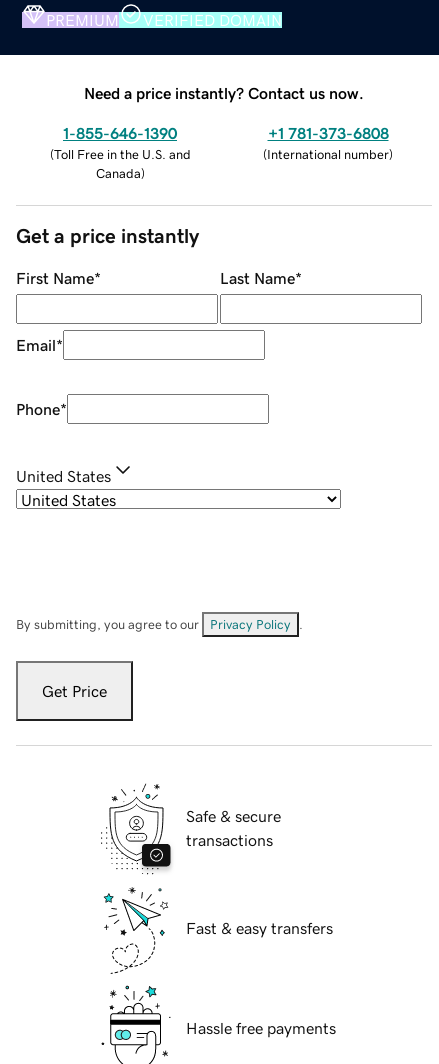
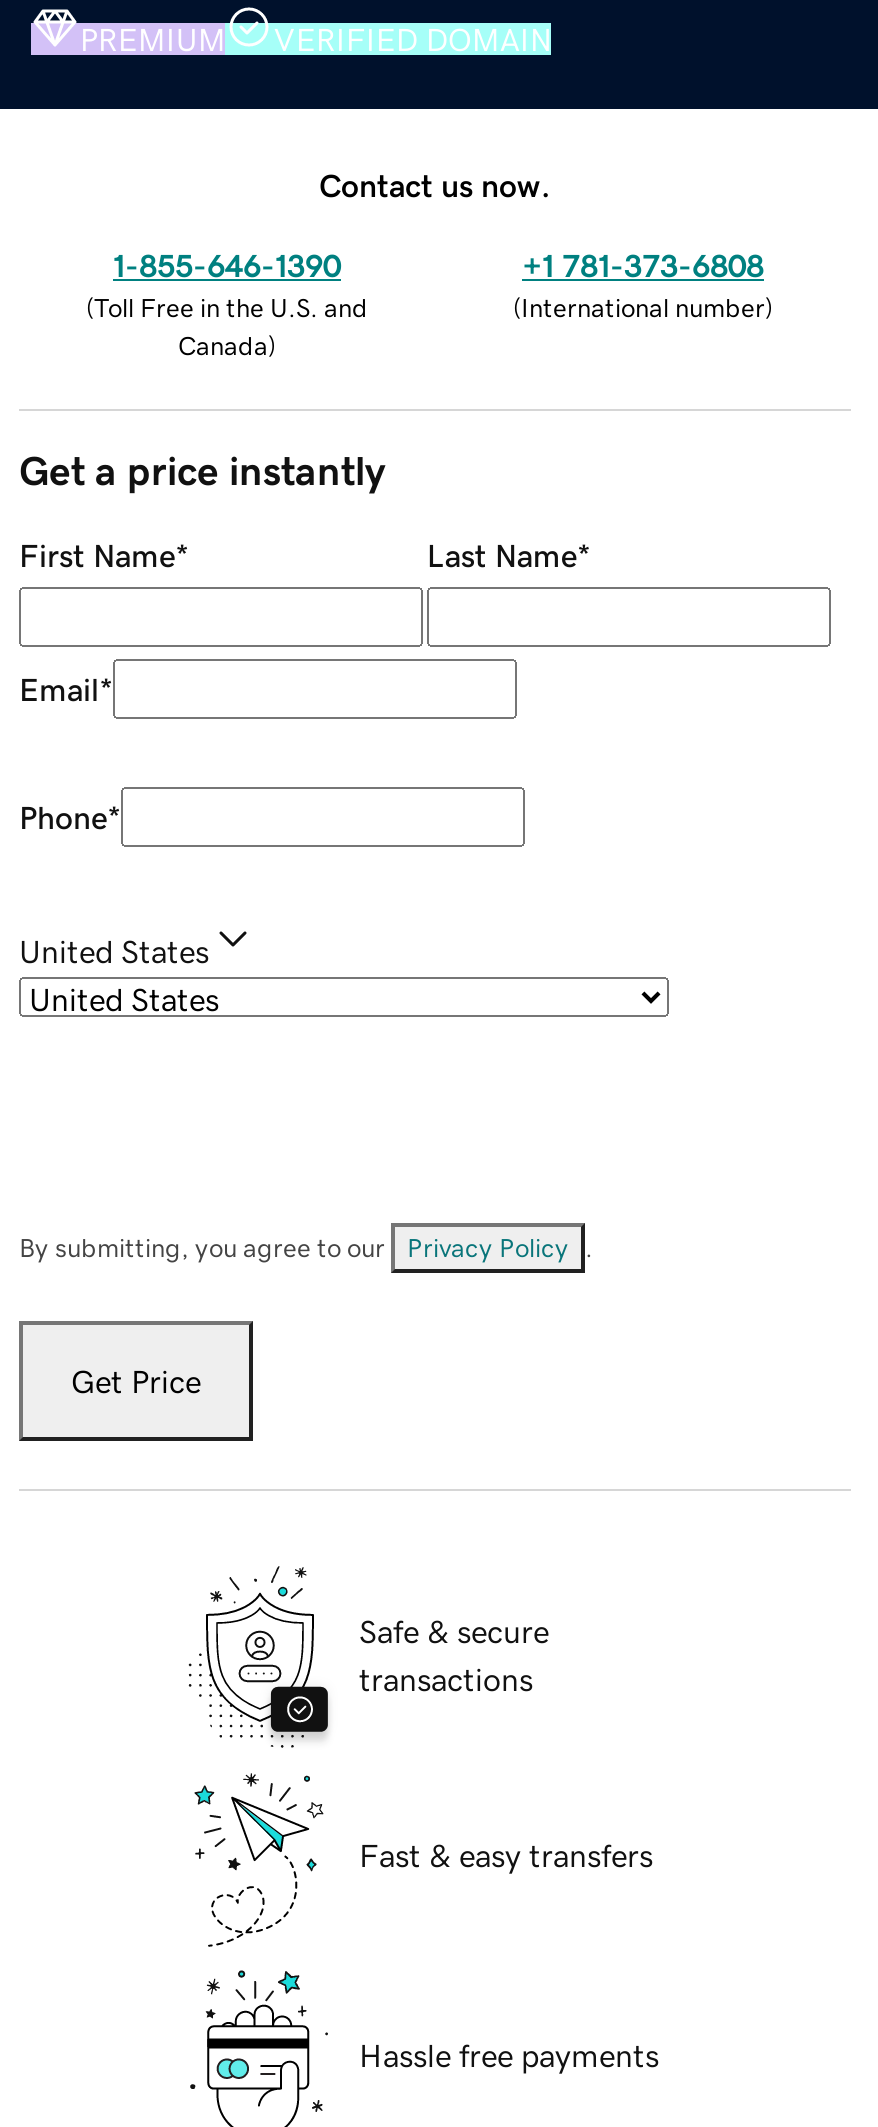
[84,85,364,101] Need a price instantly? Contact us now. -> [319,168,551,200] Contact us now.

